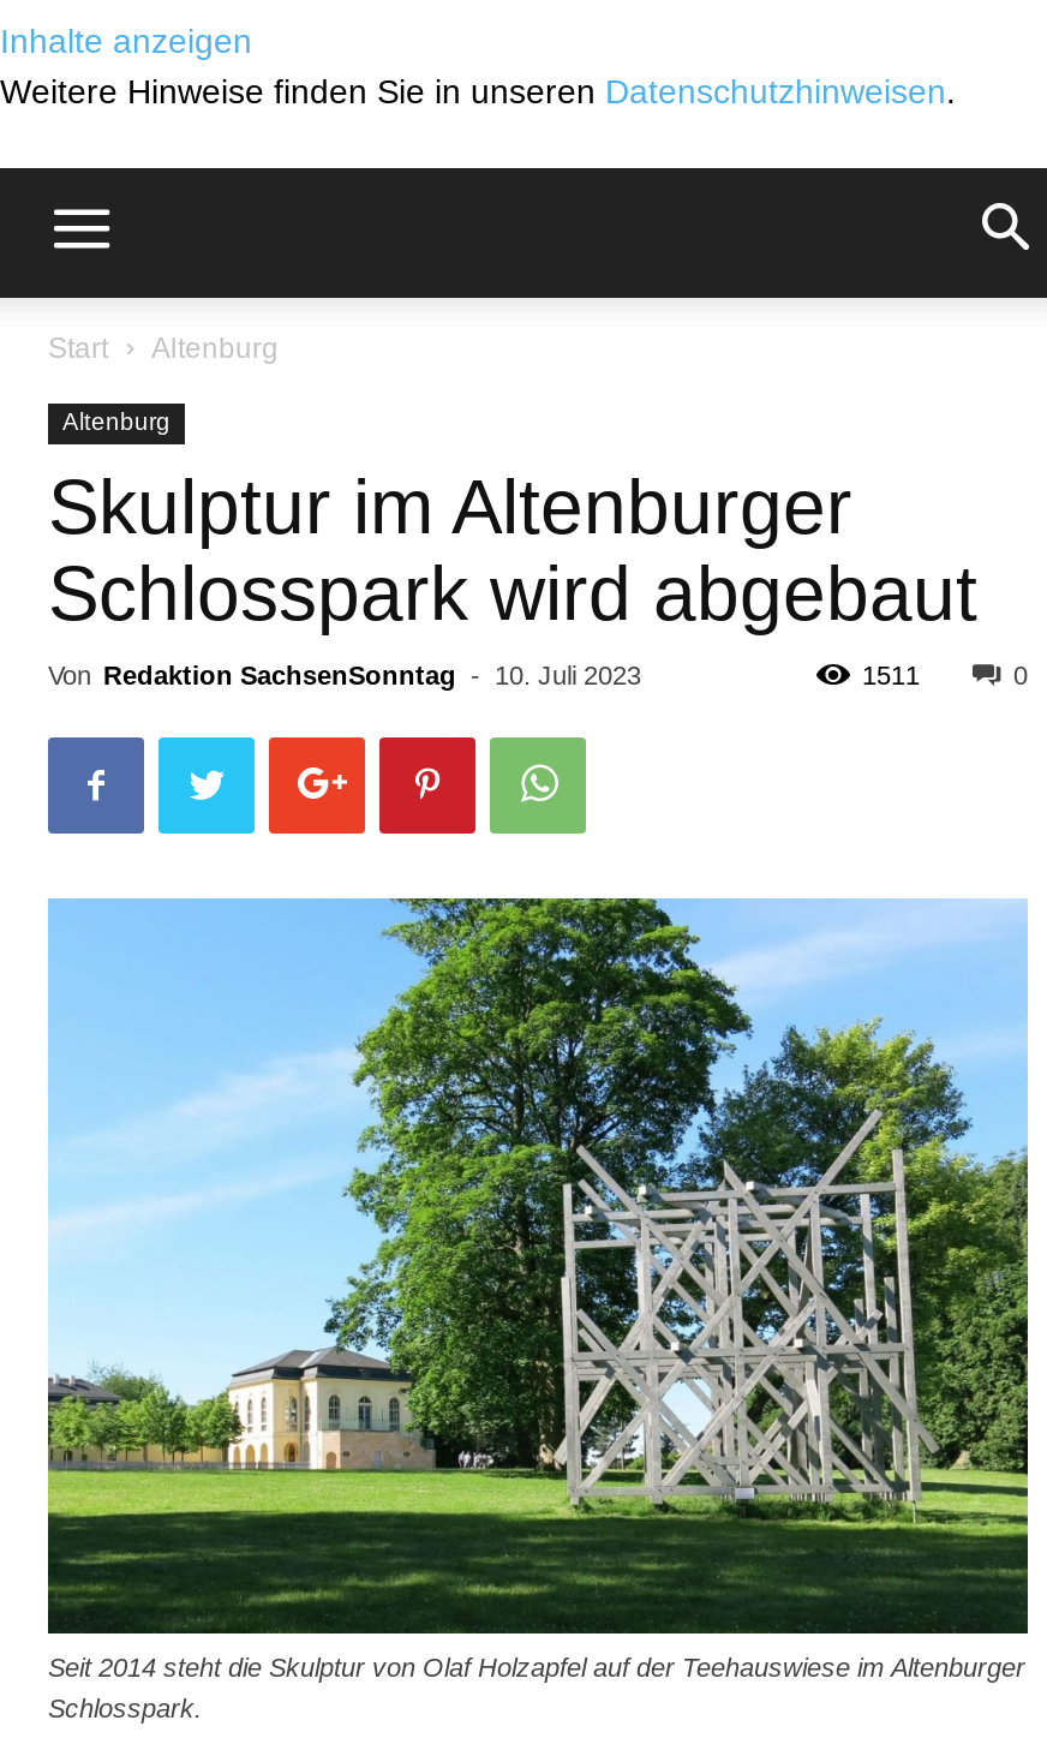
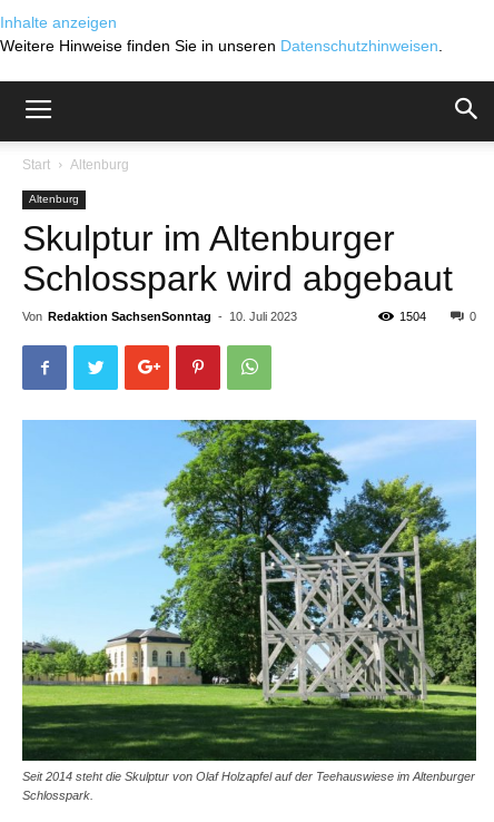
[862,661,920,689] 1511 -> [399,310,426,323] 1504

